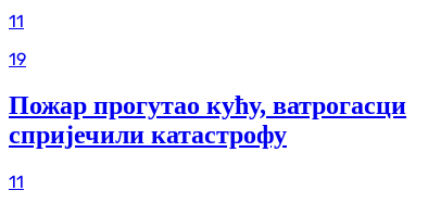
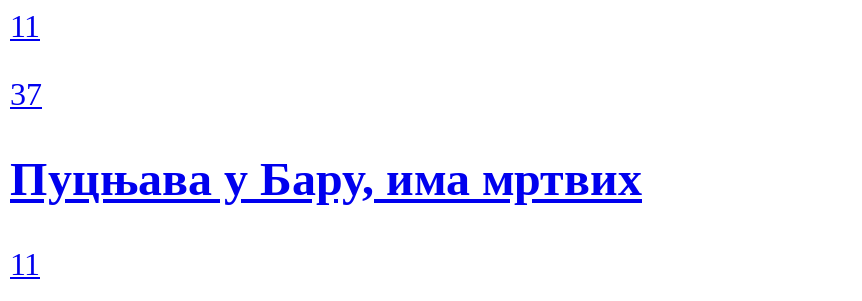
[9,49,26,70] 19 -> [10,77,42,111] 37
[9,91,406,149] Пожар прогутао кућу, ватрогасци | спријечили катастрофу -> [10,153,642,205] Пуцњава у Бару, има мртвих

